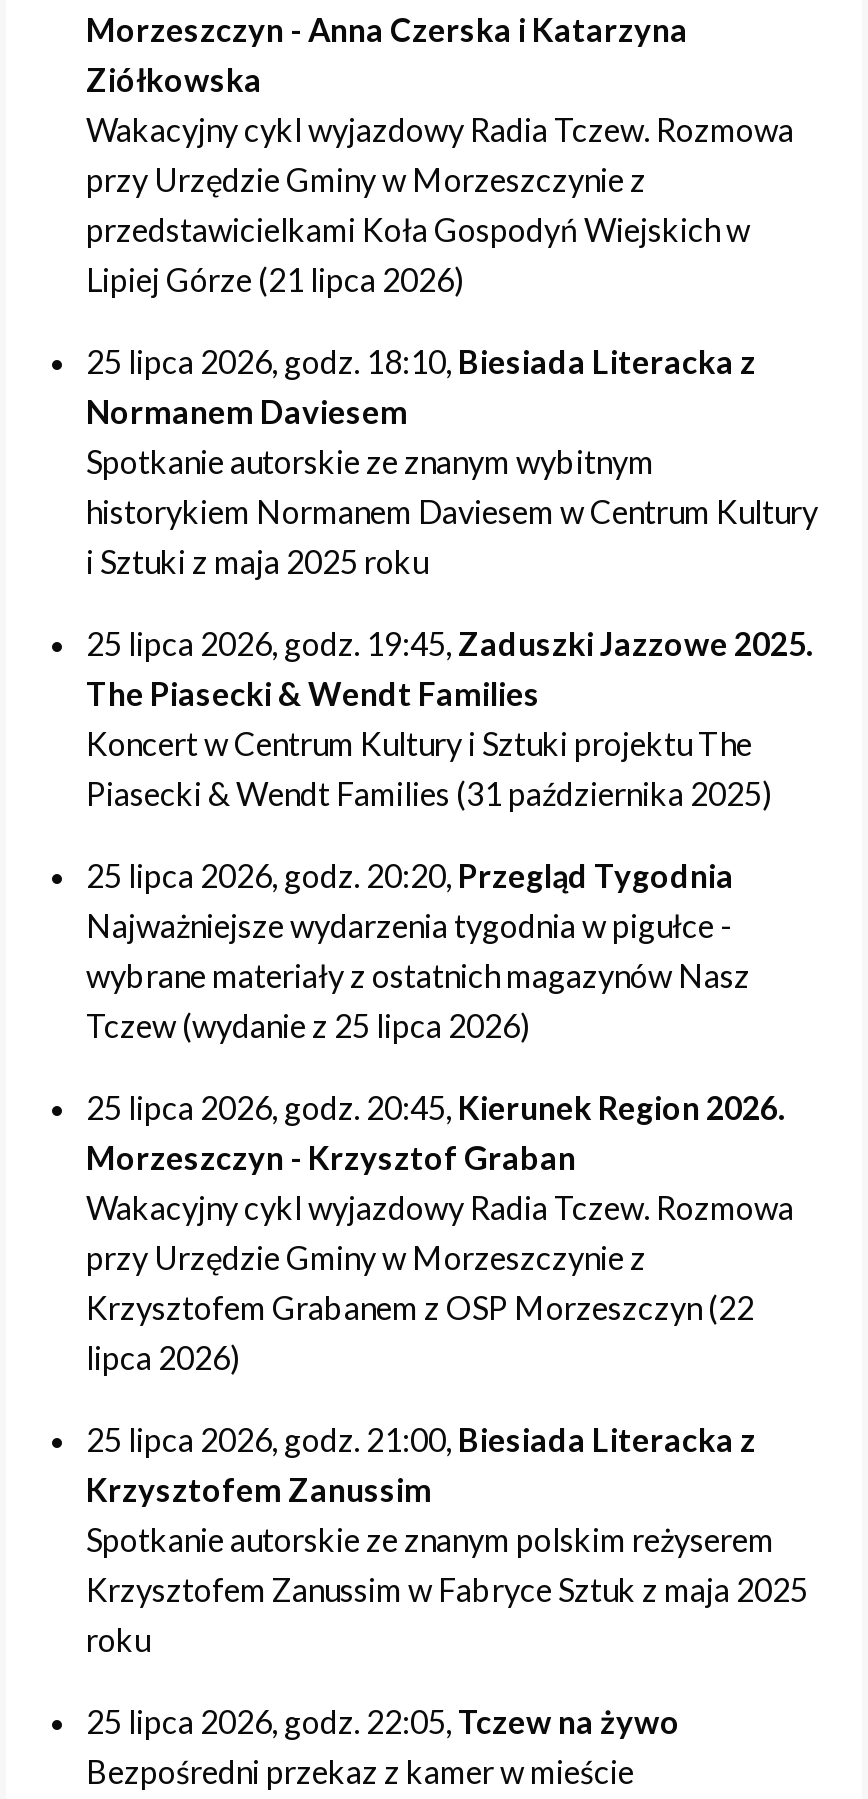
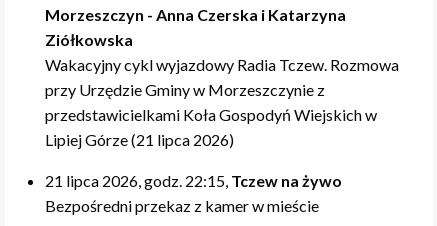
[86,342,818,1740] 25 lipca 2026, godz. 18:10, Biesiada Literacka z | Normanem Daviesem | Spotkanie autorskie ze znanym wybitnym | historykiem Normanem Daviesem w Centrum Kultury | i Sztuki z maja 2025 roku | 25 lipca 2026, godz. 19:45, Zaduszki Jazzowe 2025. | The Piasecki & Wendt Families | Koncert w Centrum Kultury i Sztuki projektu The | Piasecki & Wendt Families (31 października 2025) | 25 lipca 2026, godz. 20:20, Przegląd Tygodnia | Najważniejsze wydarzenia tygodnia w pigułce - | wybrane materiały z ostatnich magazynów Nasz | Tczew (wydanie z 25 lipca 2026) | 25 lipca 2026, godz. 20:45, Kierunek Region 2026. | Morzeszczyn - Krzysztof Graban | Wakacyjny cykl wyjazdowy Radia Tczew. Rozmowa | przy Urzędzie Gminy w Morzeszczynie z | Krzysztofem Grabanem z OSP Morzeszczyn (22 | lipca 2026) | 25 lipca 2026, godz. 21:00, Biesiada Literacka z | Krzysztofem Zanussim | Spotkanie autorskie ze znanym polskim reżyserem | Krzysztofem Zanussim w Fabryce Sztuk z maja 2025 | roku | 25 lipca 2026, godz. 22:05, Tczew na żywo -> [45,171,342,190] 21 lipca 2026, godz. 22:15, Tczew na żywo

